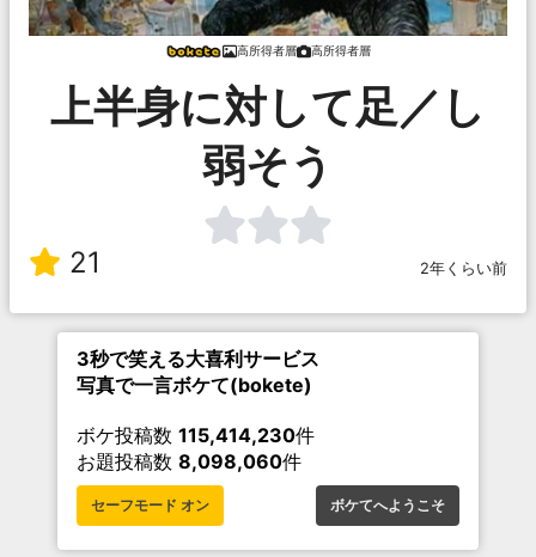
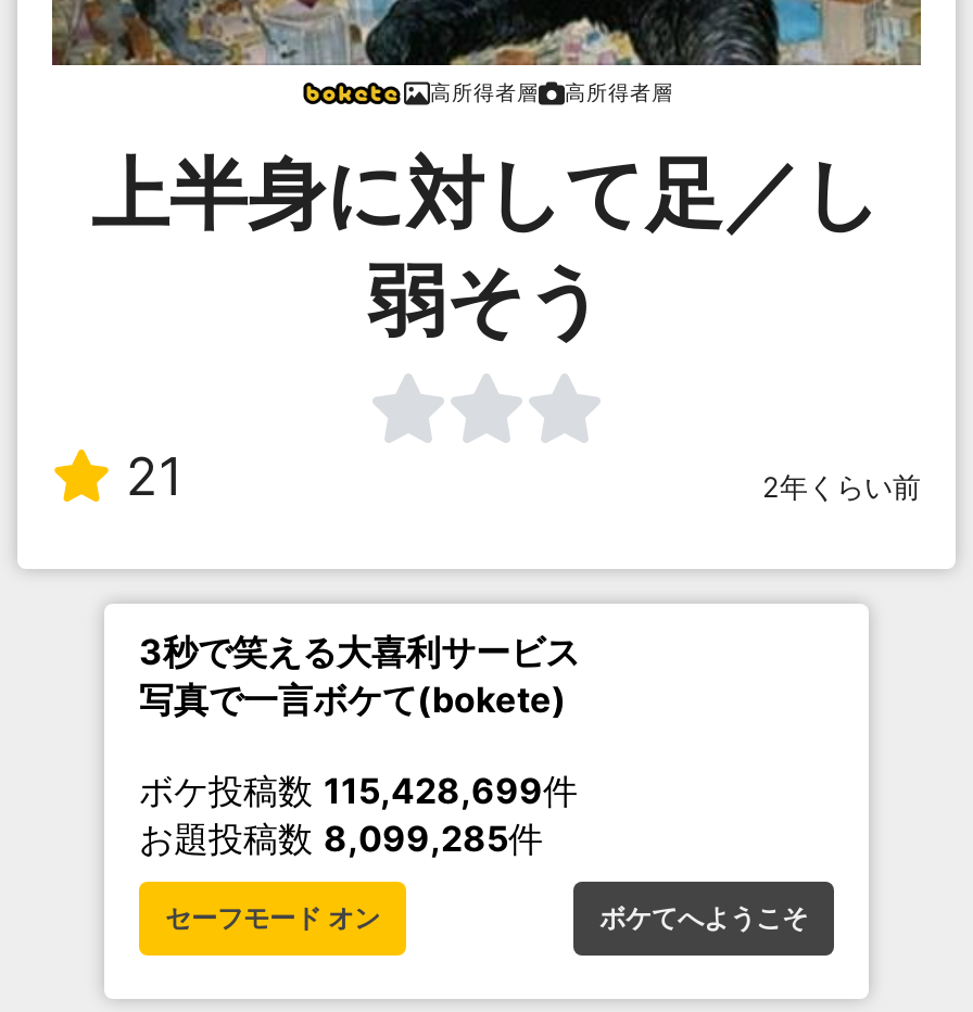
[77,423,315,447] ボケ投稿数115,414,230件 -> [139,768,578,811] ボケ投稿数115,428,699件
[77,449,301,473] お題投稿数8,098,060件 -> [139,816,543,859] お題投稿数8,099,285件

